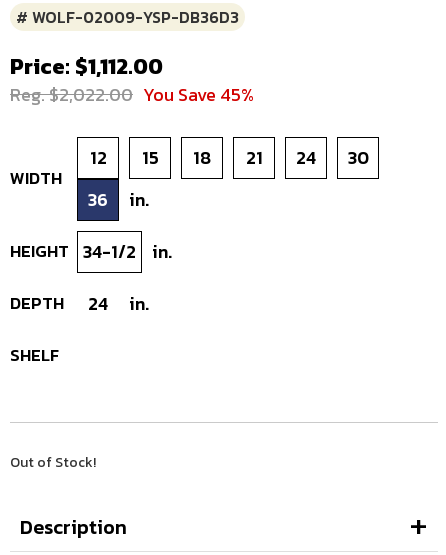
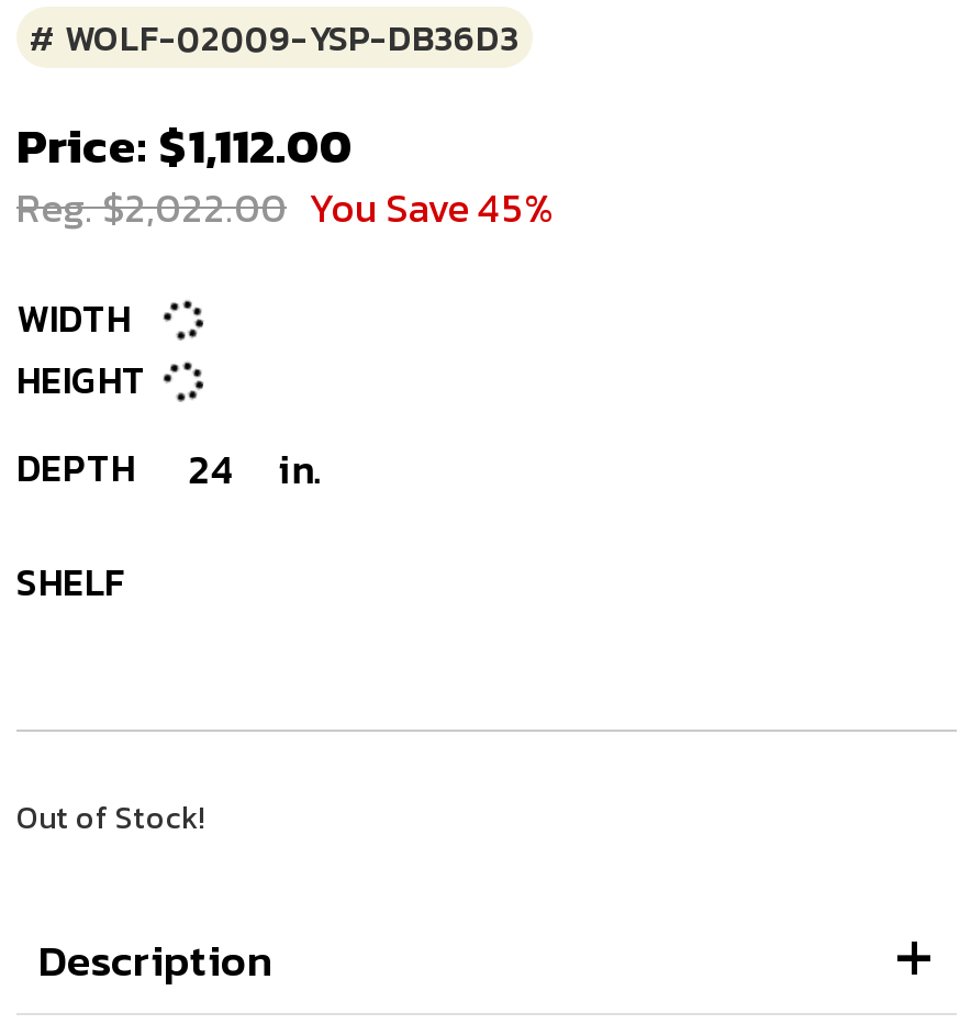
[10,144,369,265] 12 | 15 | 18 | 21 | 24 | 30 | 36 | in. | HEIGHT 34-1/2 in. -> [16,352,146,410] HEIGHT

